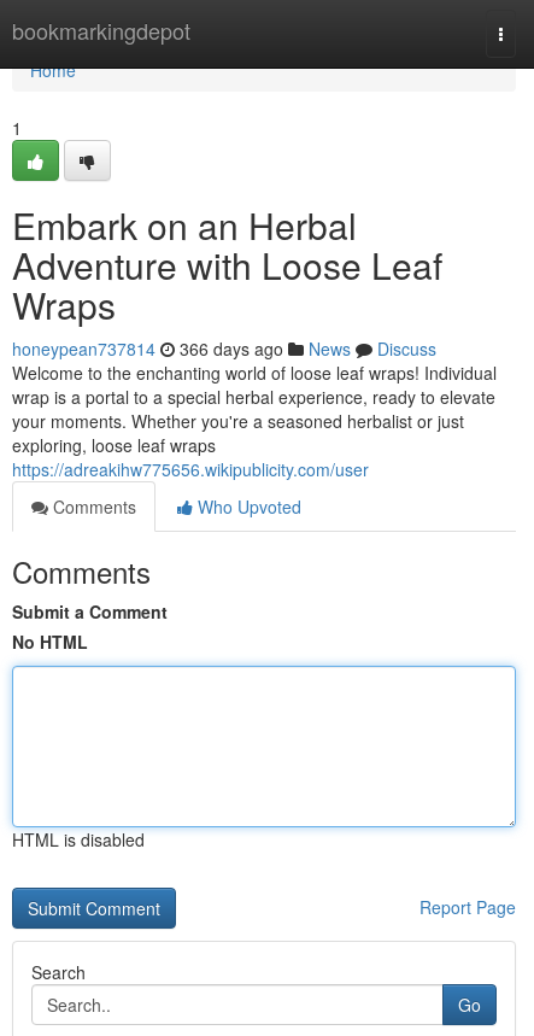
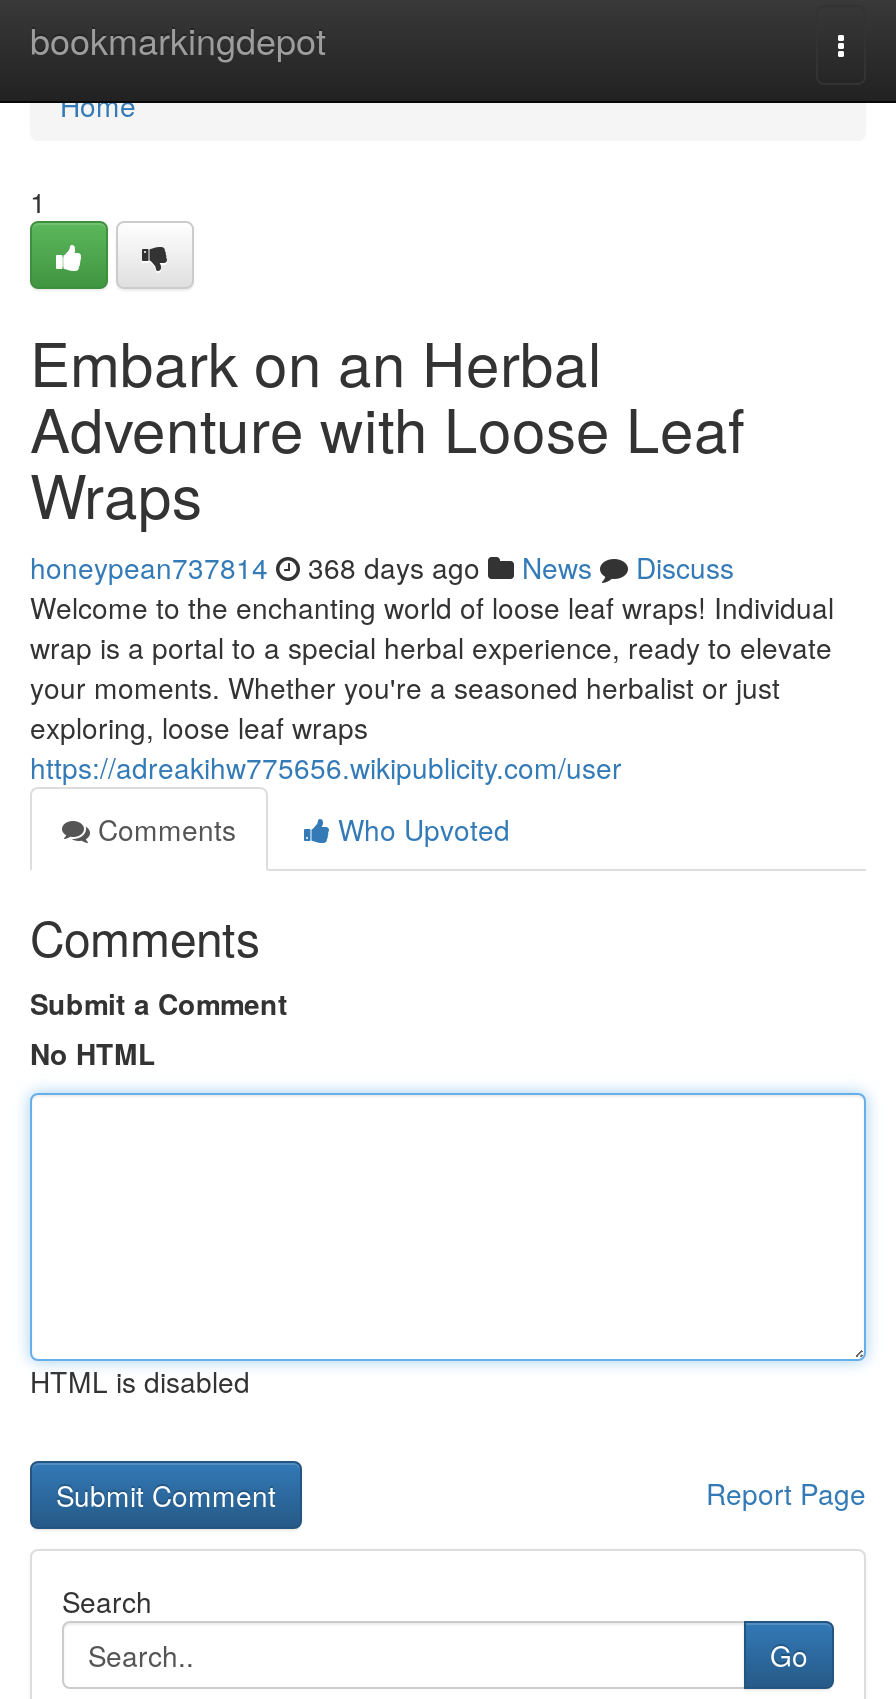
[12,336,436,361] honeypean737814 366 days ago News Discuss -> [30,547,734,587] honeypean737814 368 days ago News Discuss

